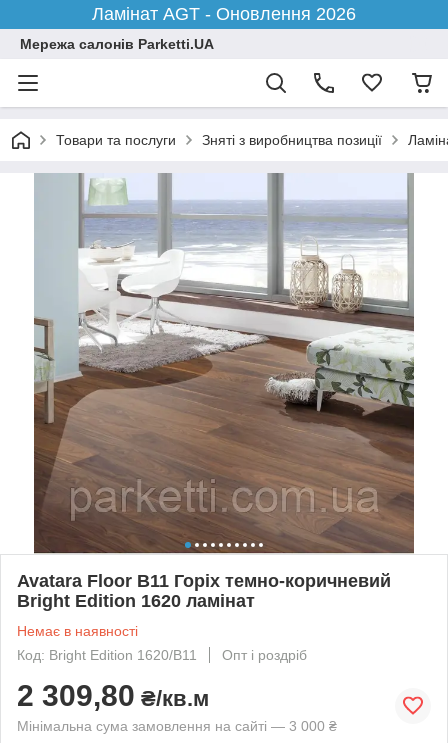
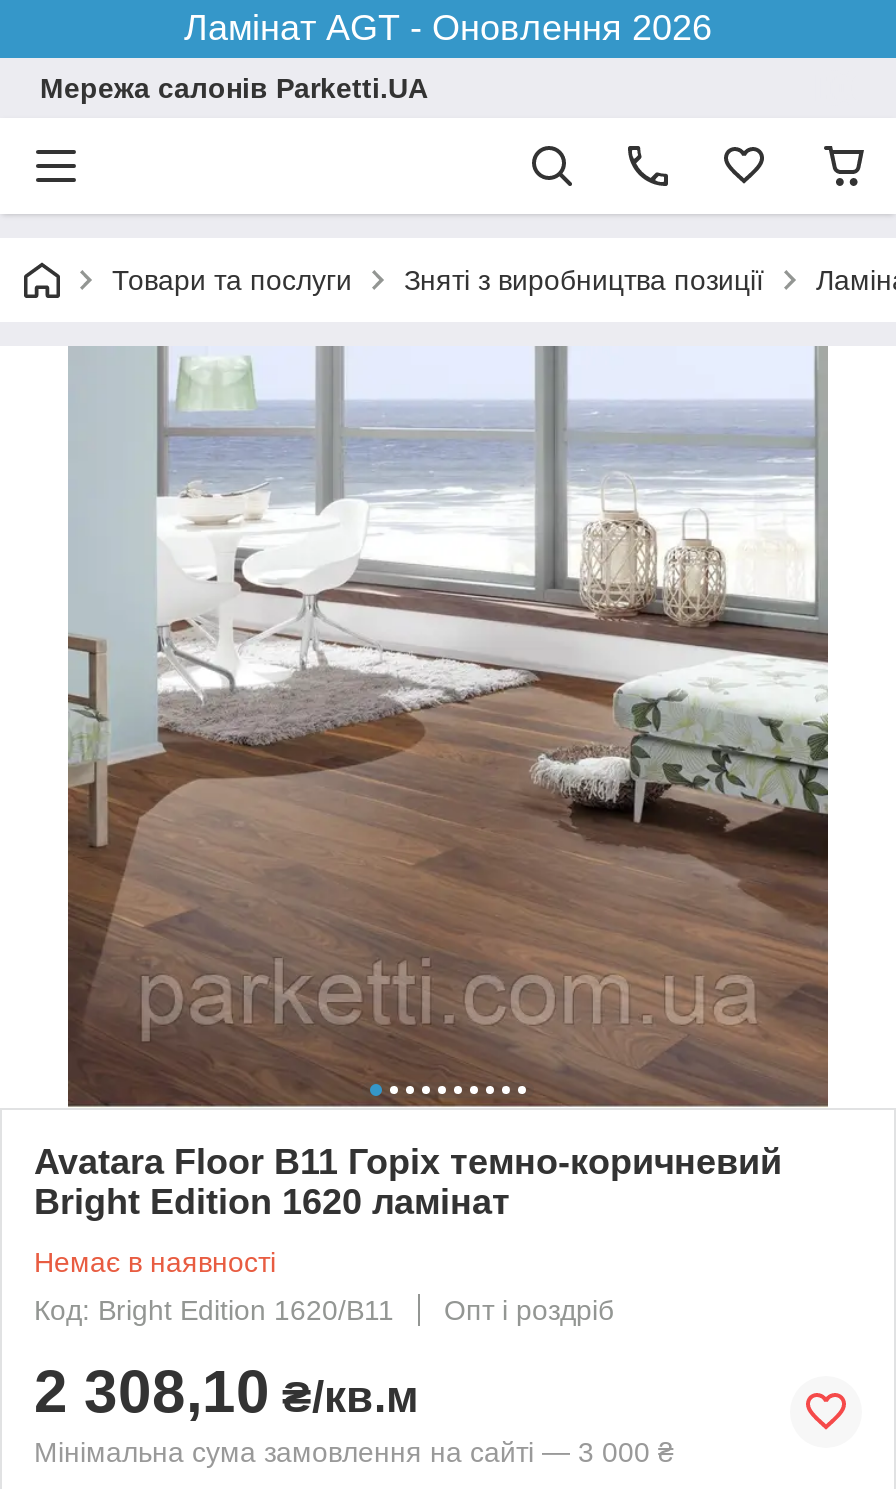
[17,679,209,712] 2 309,80 ₴/кв.м -> [34,1358,418,1424] 2 308,10 ₴/кв.м

